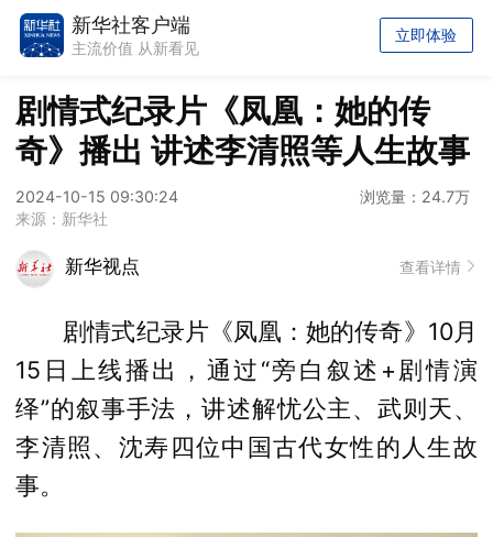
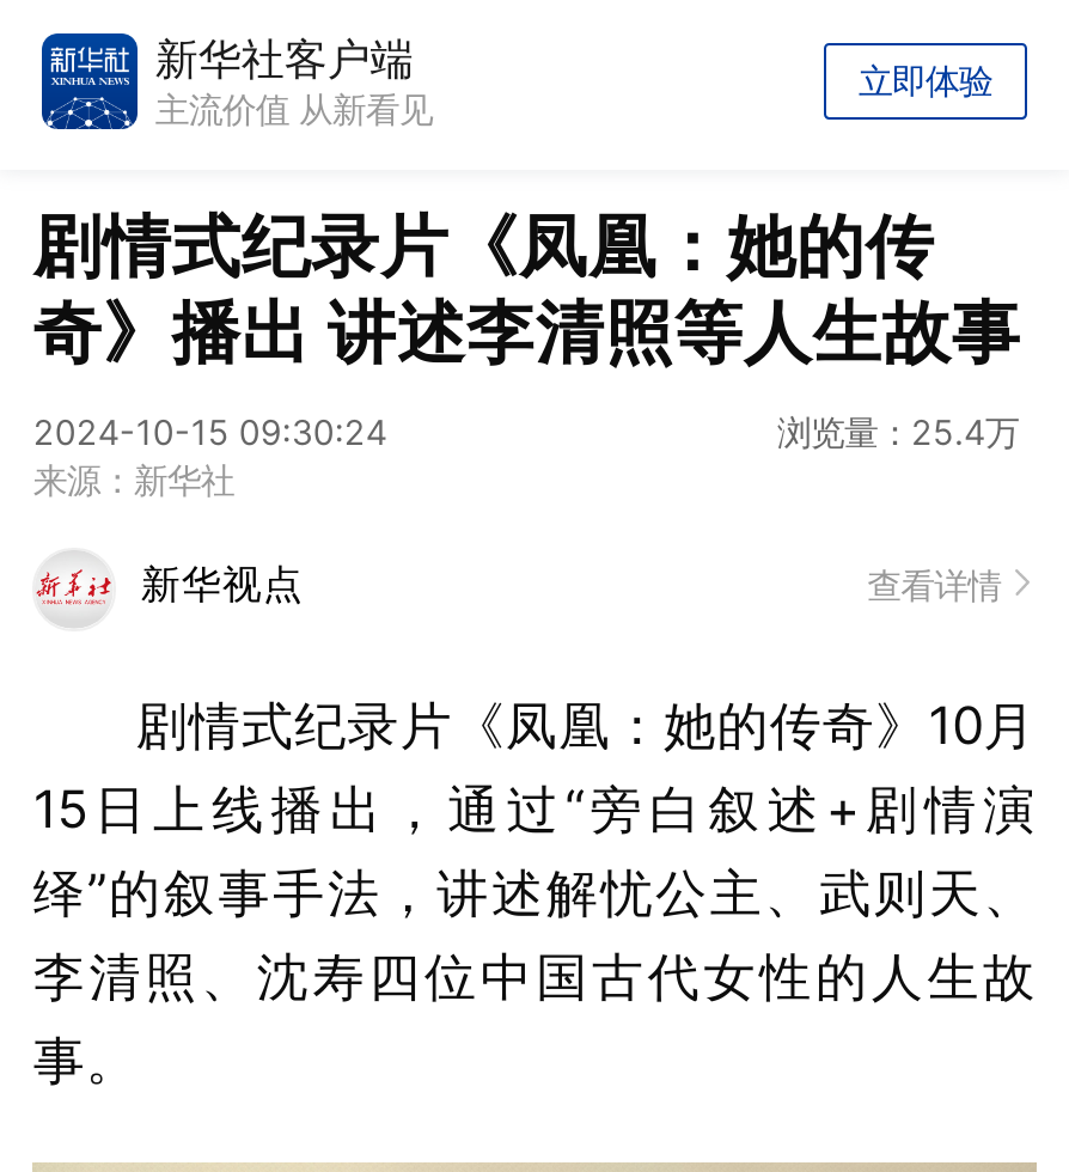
[359,189,469,206] 浏览量：24.7万 -> [777,415,1019,453] 浏览量：25.4万

